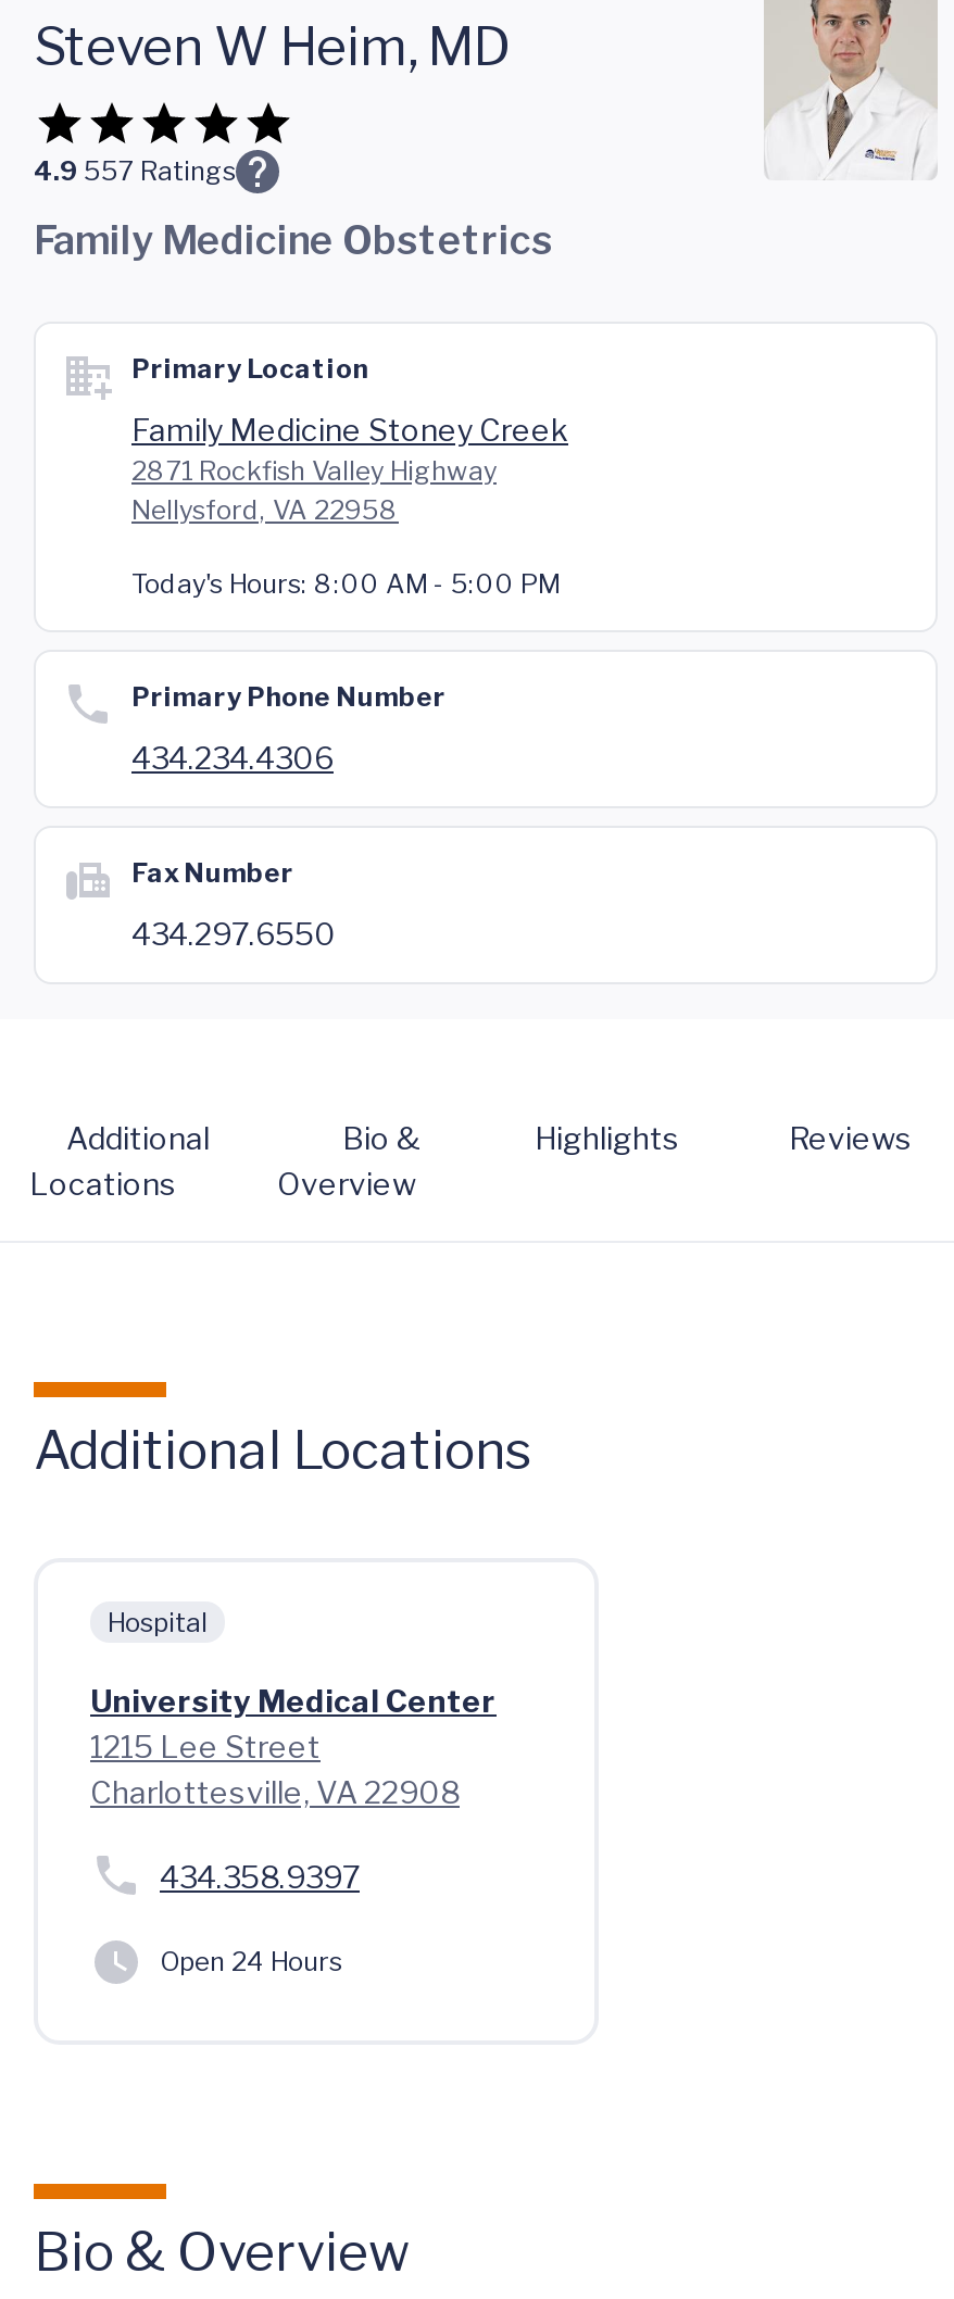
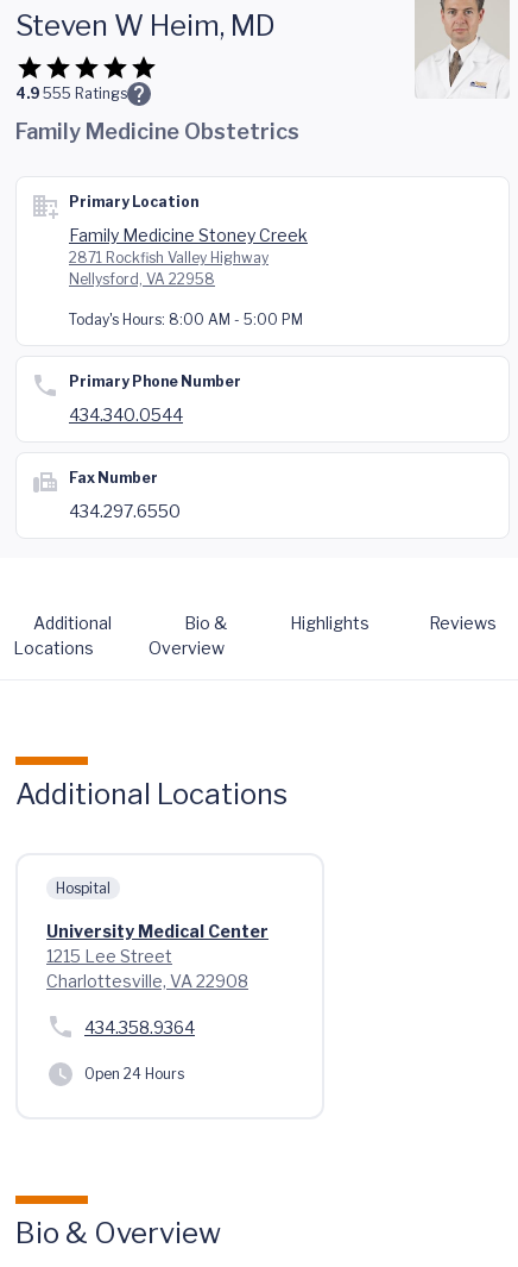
[34,154,236,187] 4.9 557 Ratings -> [15,84,127,102] 4.9 555 Ratings
[131,739,334,776] 434.234.4306 -> [69,404,183,425] 434.340.0544
[160,1857,360,1894] 434.358.9397 -> [84,1017,195,1037] 434.358.9364

